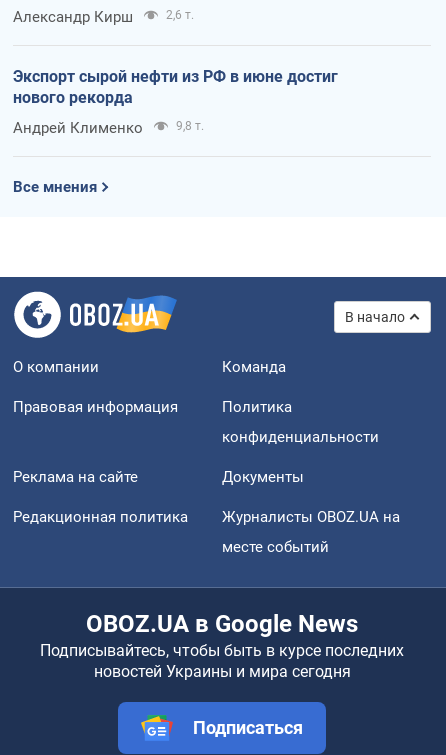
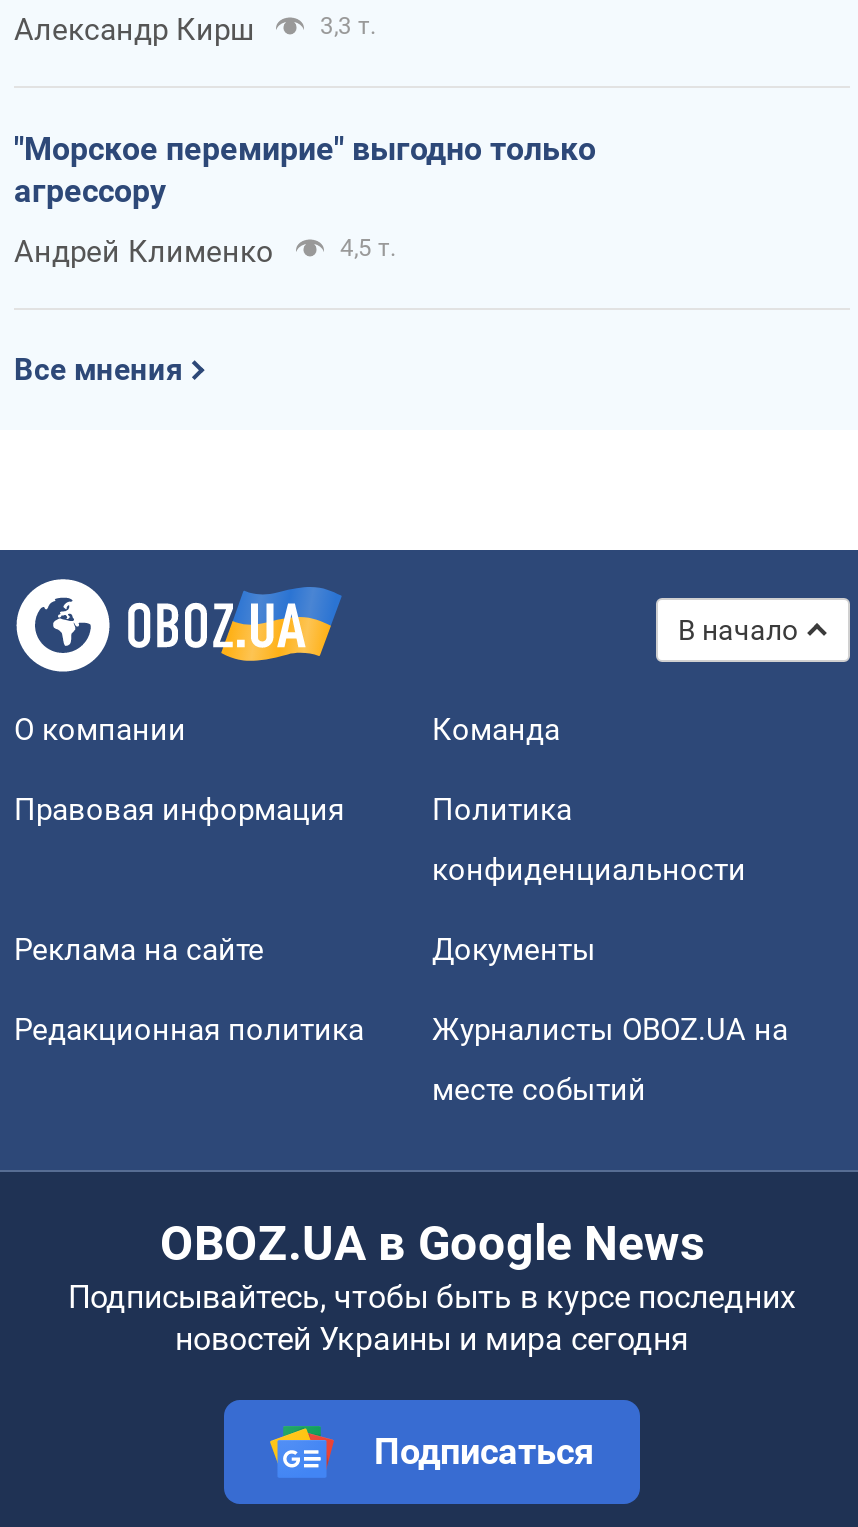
[166,8,194,22] 2,6 т. -> [320,11,376,39] 3,3 т.
[13,67,338,107] Экспорт сырой нефти из РФ в июне достиг | нового рекорда -> [14,129,596,209] "Морское перемирие" выгодно только | агрессору
[176,119,204,133] 9,8 т. -> [340,233,396,261] 4,5 т.

